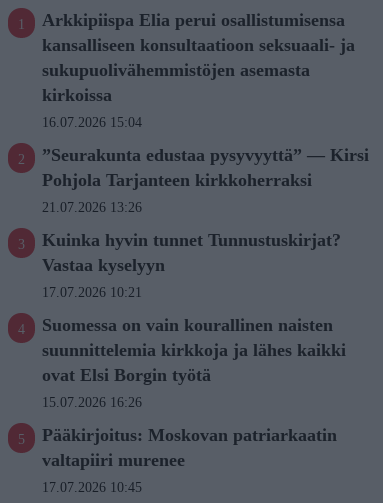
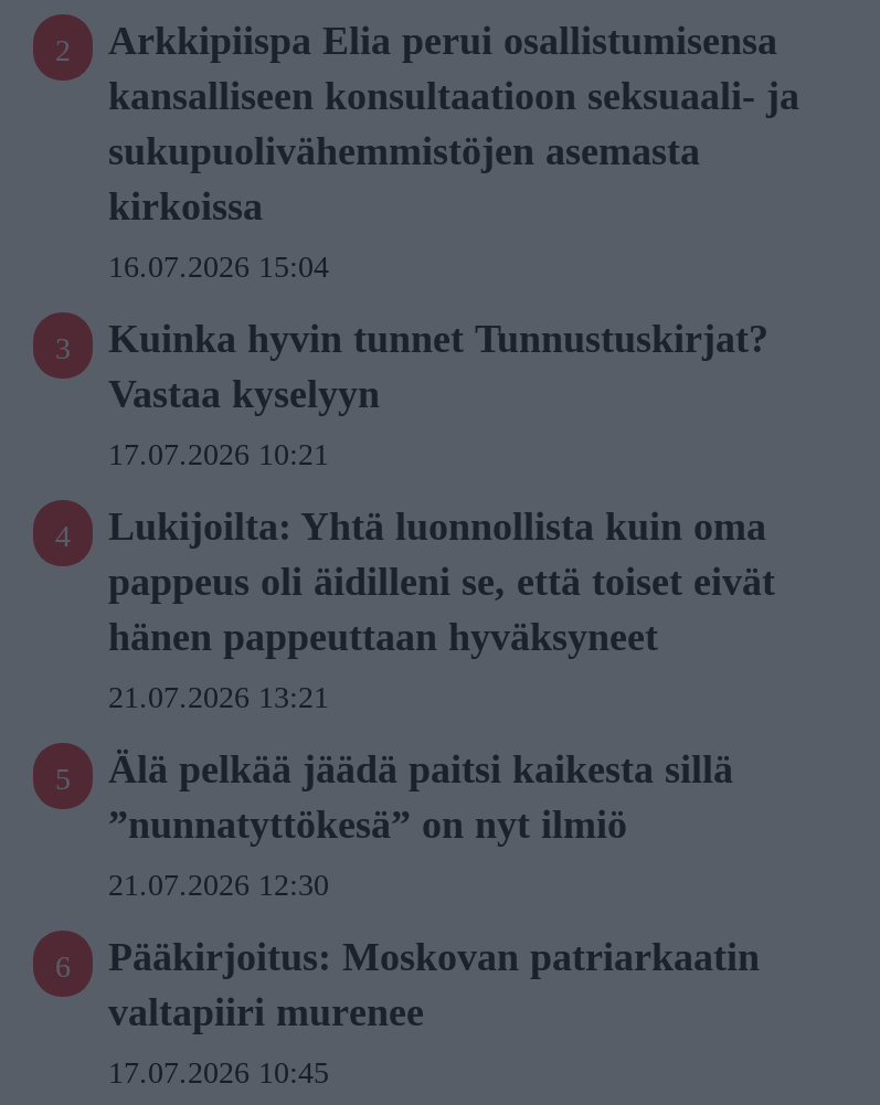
[42,145,369,215] ”Seurakunta edustaa pysyvyyttä” — Kirsi | Pohjola Tarjanteen kirkkoherraksi | 21.07.2026 13:26 -> none
moved [42,230,341,300] -> [108,316,768,470]: Kuinka hyvin tunnet Tunnustuskirjat? | Vastaa kyselyyn | 17.07.2026 10:21
[42,315,346,410] Suomessa on vain kourallinen naisten | suunnittelemia kirkkoja ja lähes kaikki | ovat Elsi Borgin työtä | 15.07.2026 16:26 -> [108,504,775,901] Lukijoilta: Yhtä luonnollista kuin oma | pappeus oli äidilleni se, että toiset eivät | hänen pappeuttaan hyväksyneet | 21.07.2026 13:21 | Älä pelkää jäädä paitsi kaikesta sillä | ”nunnatyttökesä” on nyt ilmiö | 21.07.2026 12:30

